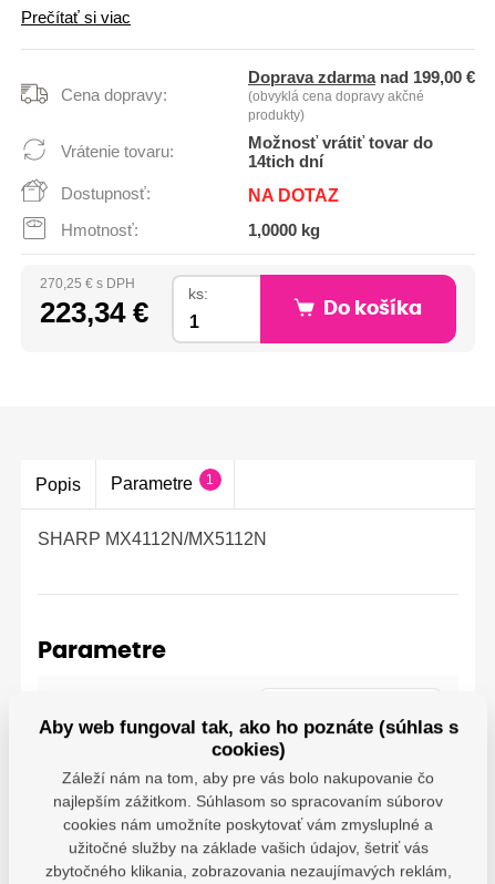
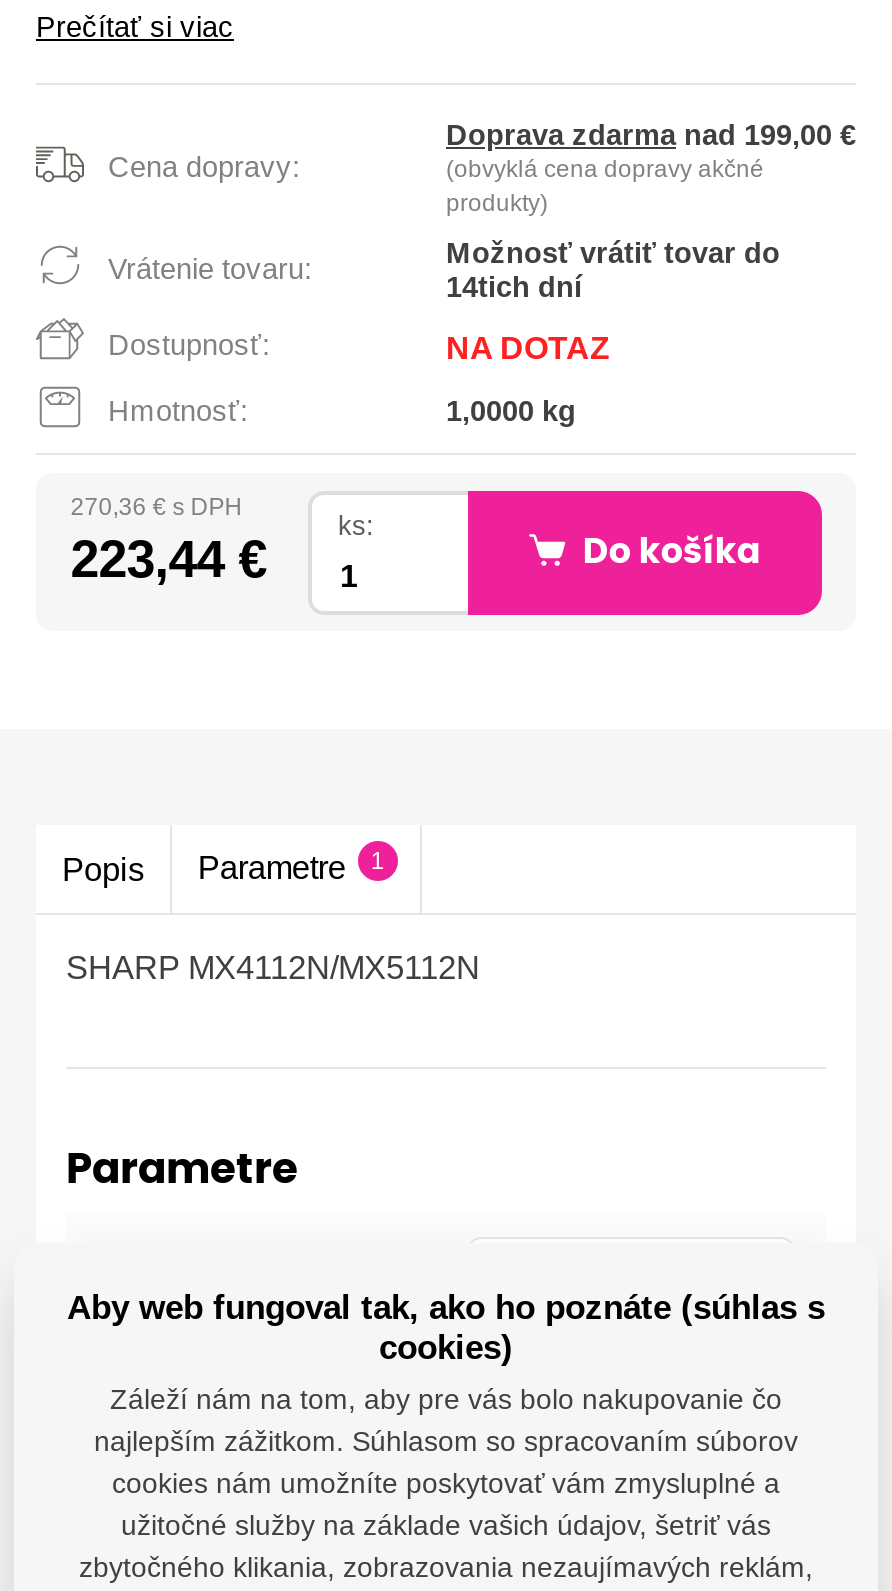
[40,276,135,292] 270,25 € s DPH -> [71,494,243,522] 270,36 € s DPH
[40,296,149,329] 223,34 € -> [71,530,267,590] 223,44 €

